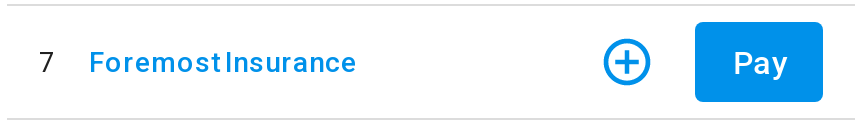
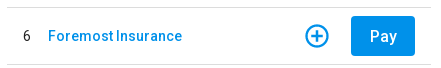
[39,45,357,77] 7 Foremost Insurance -> [23,27,182,43] 6 Foremost Insurance

